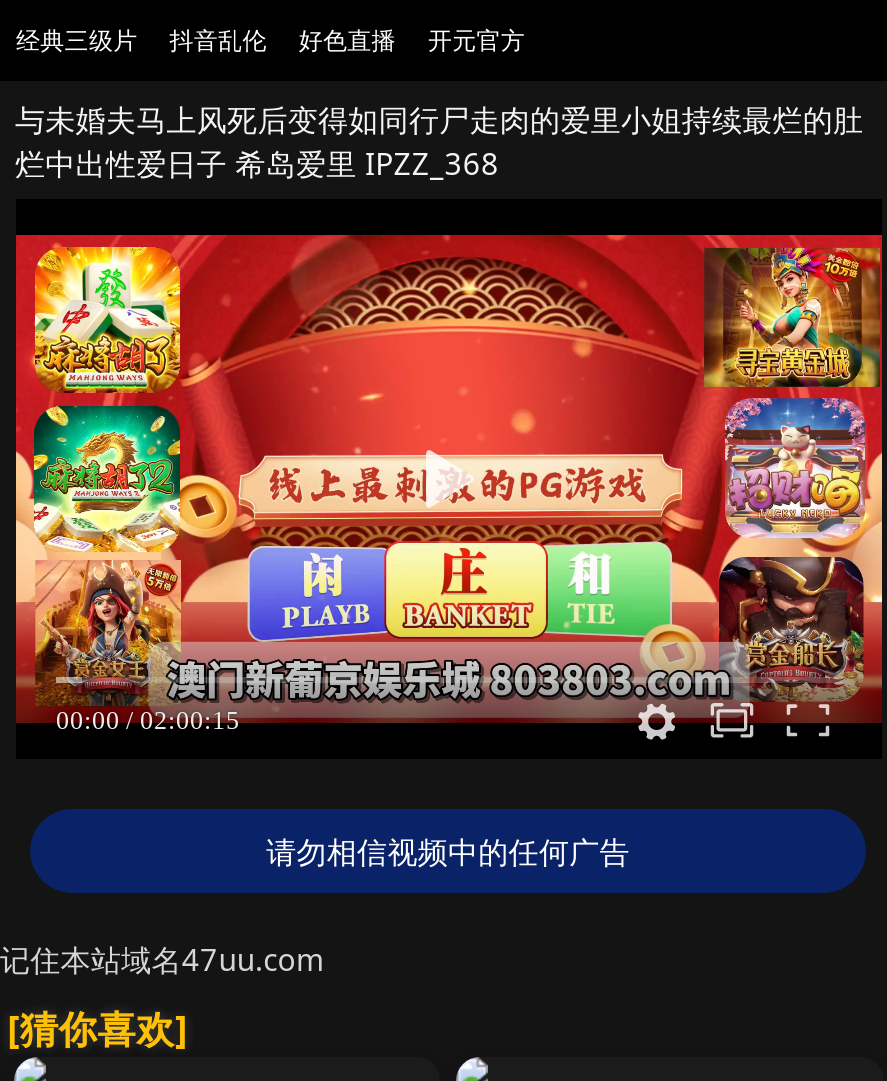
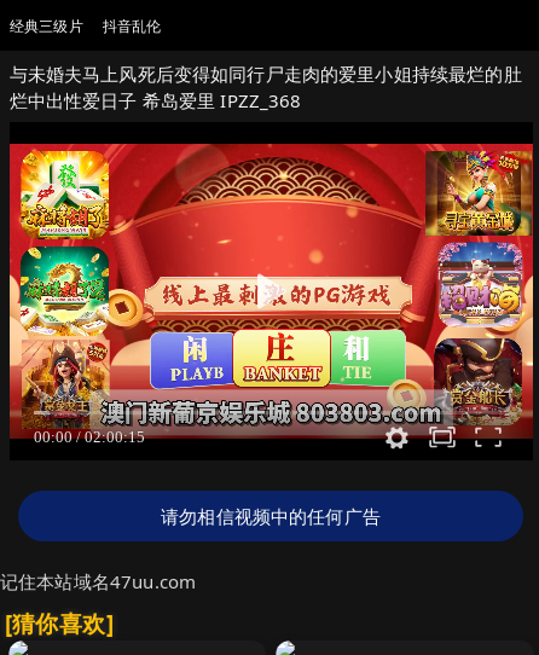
[299,23,525,57] 好色直播 | 开元官方 -> none

